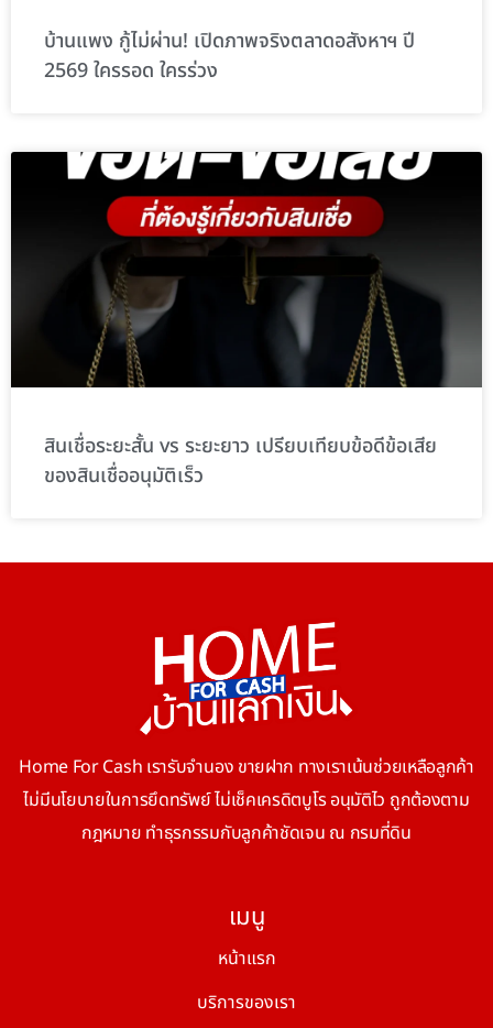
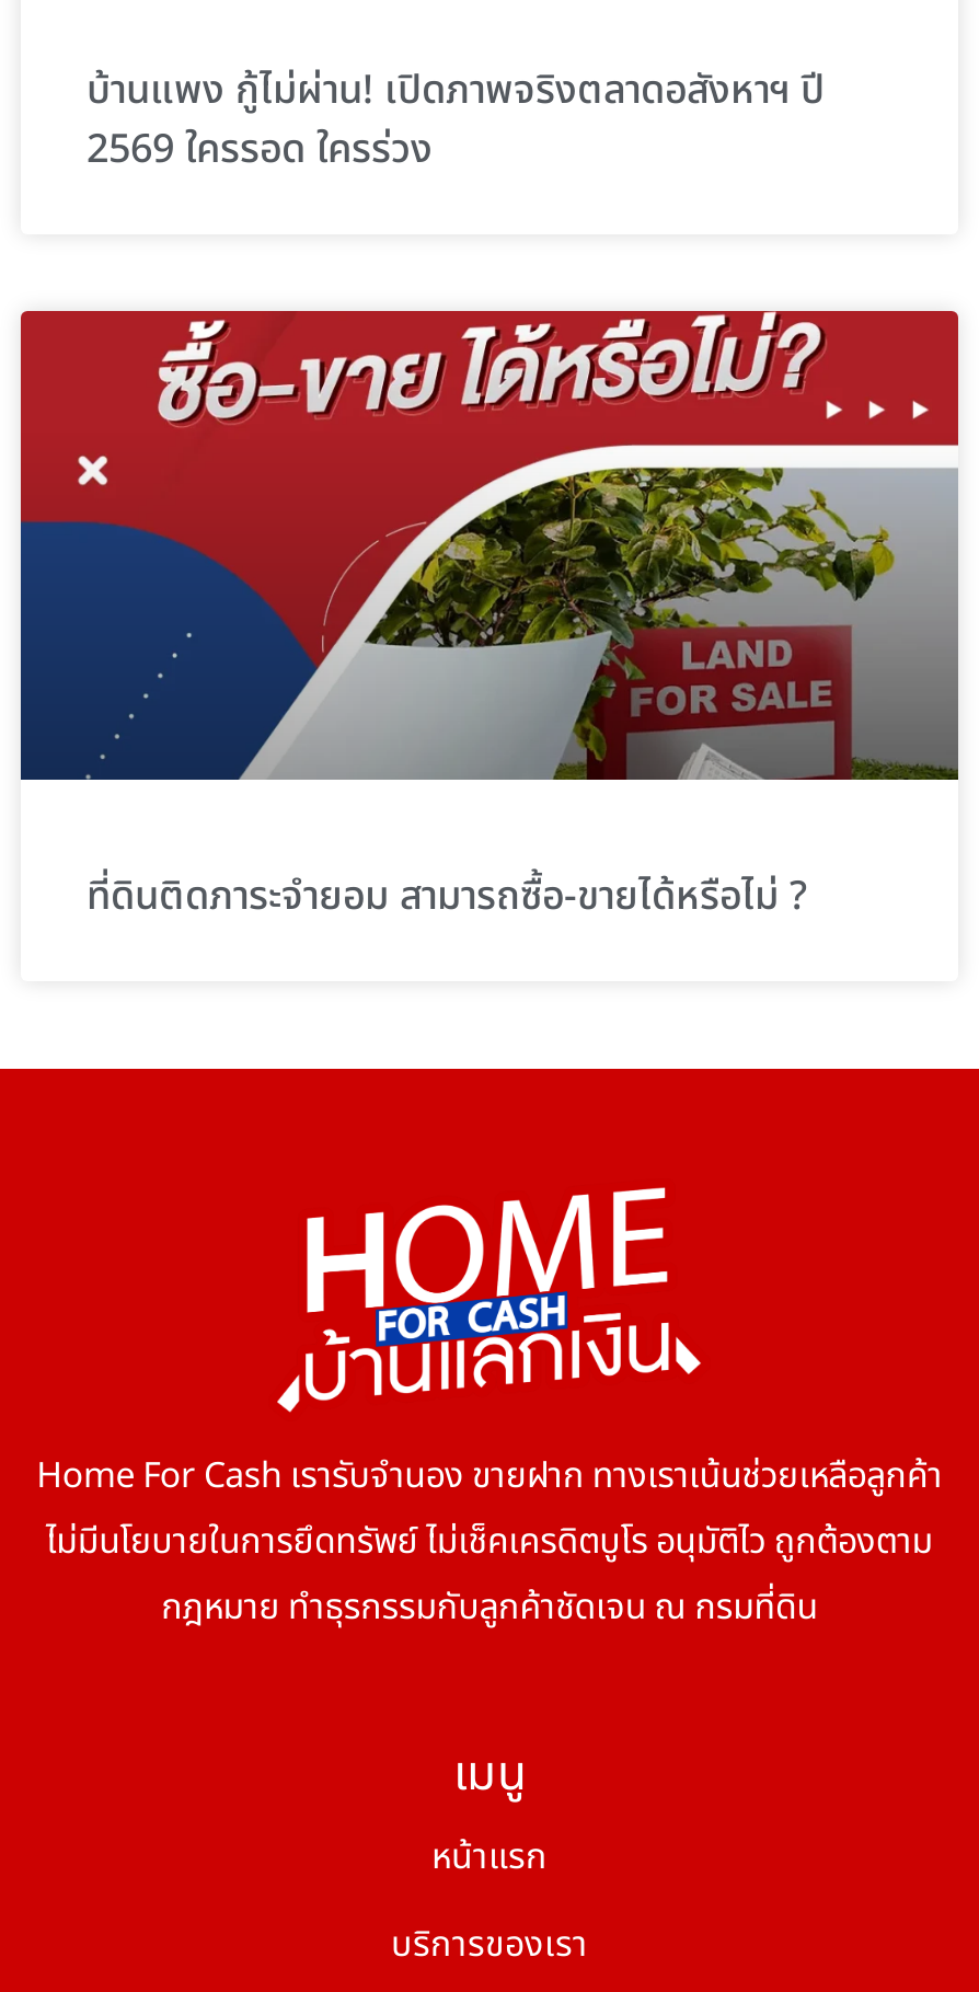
[10,151,483,491] [image] | สินเชื่อระยะสั้น vs ระยะยาว เปรียบเทียบข้อดีข้อเสีย | ของสินเชื่ออนุมัติเร็ว -> [19,309,960,926] [image] | ที่ดินติดภาระจำยอม สามารถซื้อ-ขายได้หรือไม่ ?

